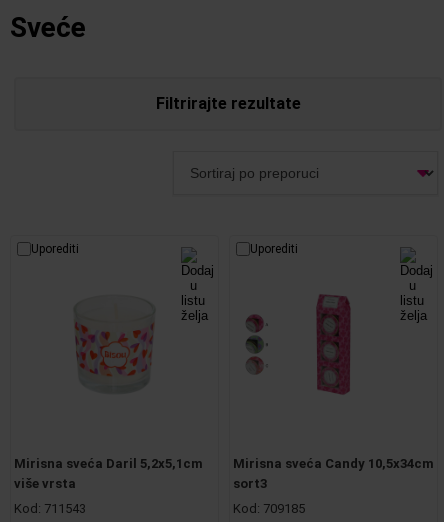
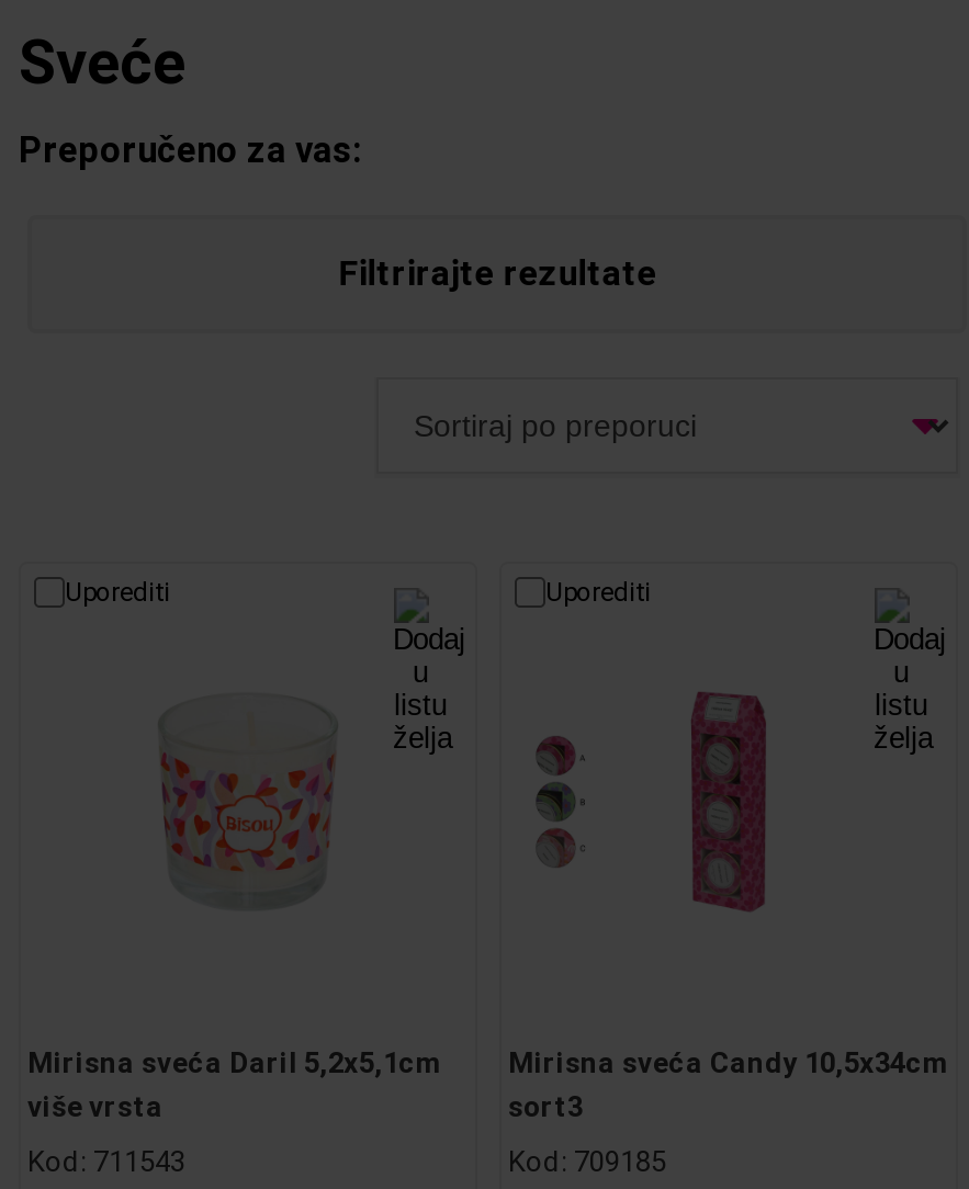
none -> [19,129,361,171] Preporučeno za vas:

